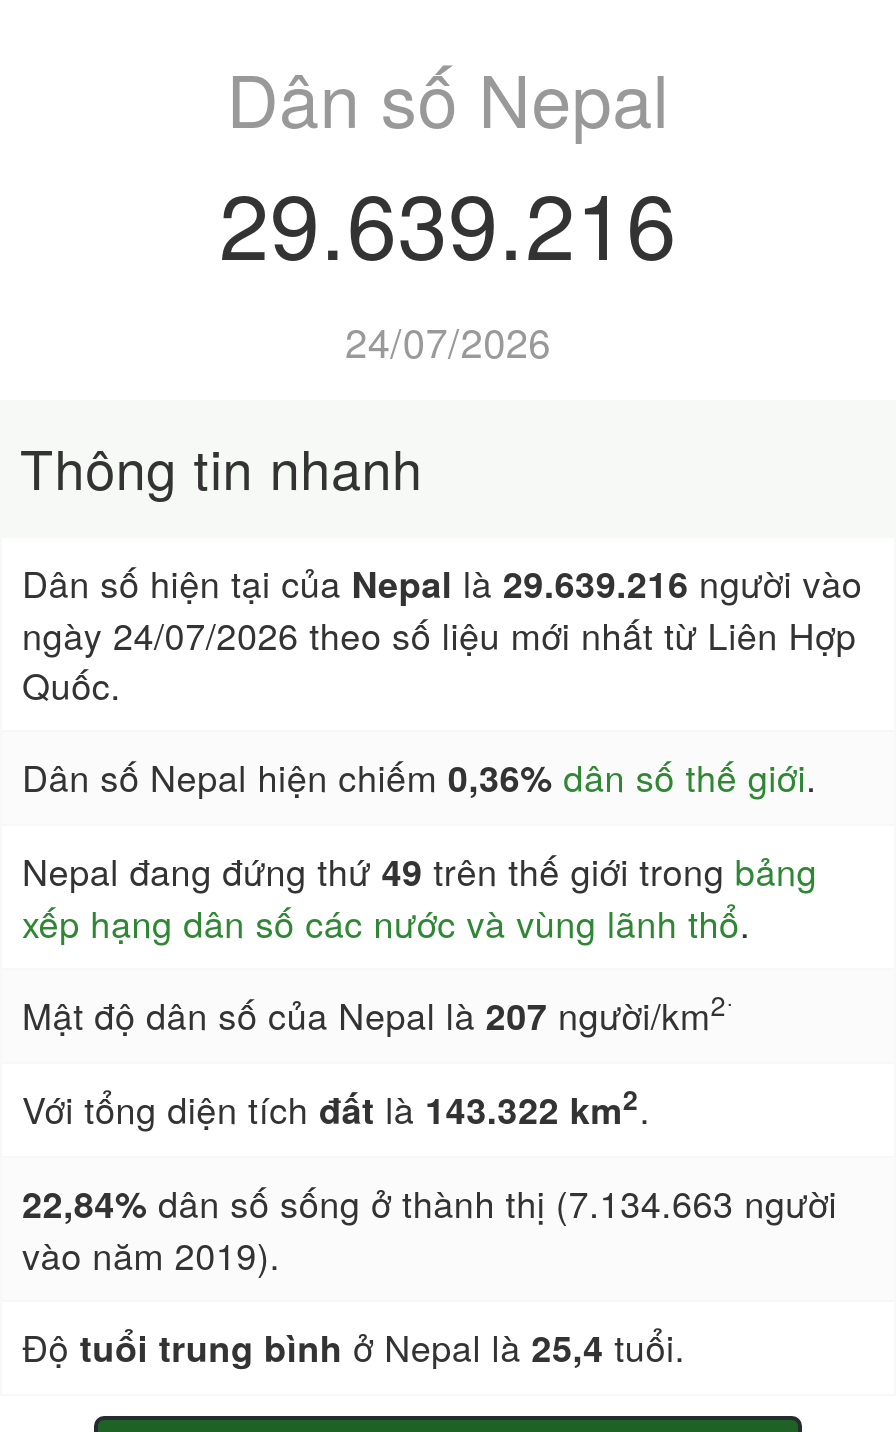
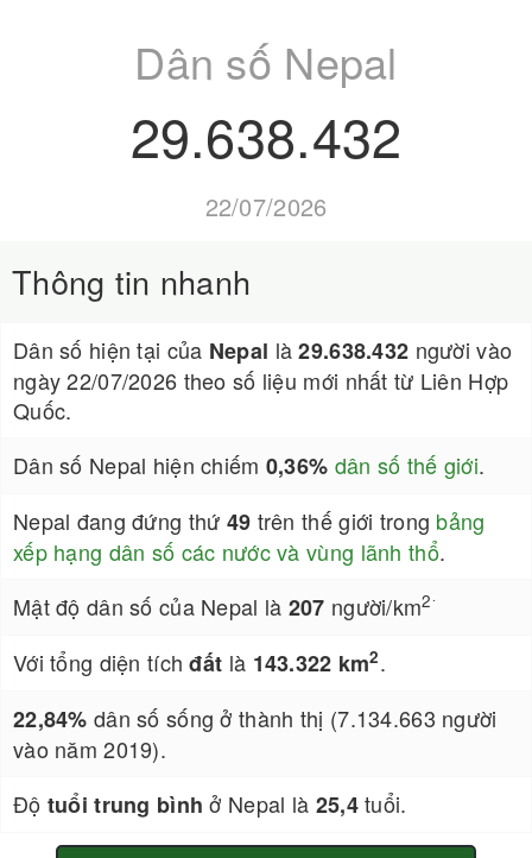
[219,156,677,286] 29.639.216 -> [130,96,402,174] 29.638.432
[345,312,551,370] 24/07/2026 -> [205,189,327,223] 22/07/2026
[22,556,862,610] Dân số hiện tại của Nepal là 29.639.216 người vào -> [13,334,512,366] Dân số hiện tại của Nepal là 29.638.432 người vào
[22,608,856,660] ngày 24/07/2026 theo số liệu mới nhất từ Liên Hợp -> [13,365,508,396] ngày 22/07/2026 theo số liệu mới nhất từ Liên Hợp

